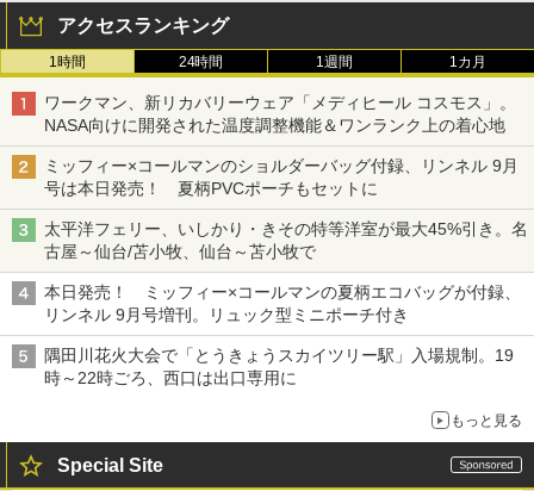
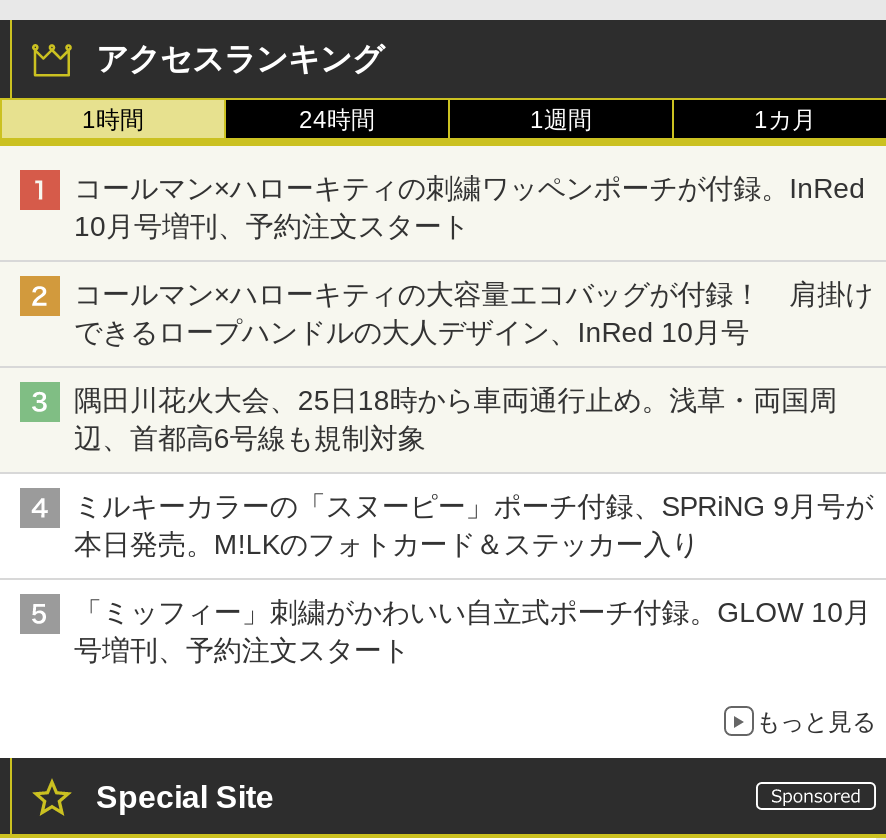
[44,92,516,134] ワークマン、新リカバリーウェア「メディヒール コスモス」。 | NASA向けに開発された温度調整機能＆ワンランク上の着心地 -> [74,171,865,241] コールマン×ハローキティの刺繍ワッペンポーチが付録。InRed | 10月号増刊、予約注文スタート
[44,156,518,197] ミッフィー×コールマンのショルダーバッグ付録、リンネル 9月 | 号は本日発売！ 夏柄PVCポーチもセットに -> [74,277,873,347] コールマン×ハローキティの大容量エコバッグが付録！ 肩掛け | できるロープハンドルの大人デザイン、InRed 10月号
[44,219,528,261] 太平洋フェリー、いしかり・きその特等洋室が最大45%引き。名 | 古屋～仙台/苫小牧、仙台～苫小牧で -> [74,383,837,453] 隅田川花火大会、25日18時から車両通行止め。浅草・両国周 | 辺、首都高6号線も規制対象
[44,282,520,324] 本日発売！ ミッフィー×コールマンの夏柄エコバッグが付録、 | リンネル 9月号増刊。リュック型ミニポーチ付き -> [74,489,873,559] ミルキーカラーの「スヌーピー」ポーチ付録、SPRiNG 9月号が | 本日発売。M!LKのフォトカード＆ステッカー入り
[44,345,513,387] 隅田川花火大会で「とうきょうスカイツリー駅」入場規制。19 | 時～22時ごろ、西口は出口専用に -> [74,595,871,665] 「ミッフィー」刺繍がかわいい自立式ポーチ付録。GLOW 10月 | 号増刊、予約注文スタート

